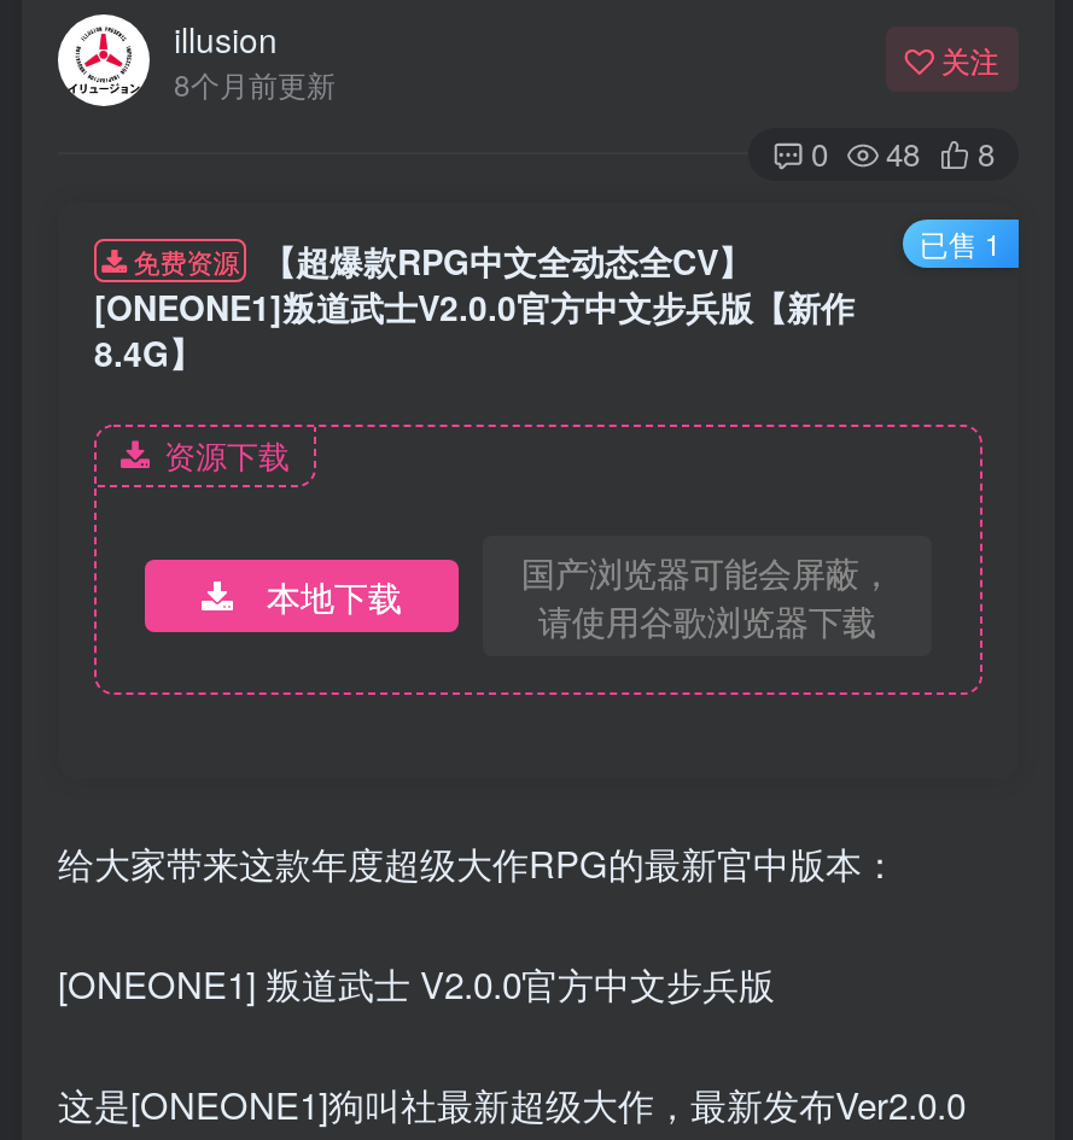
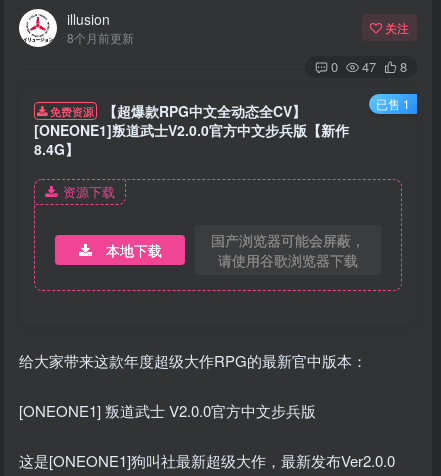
[811,129,995,175] 0 48 8 -> [331,57,407,76] 0 47 8

